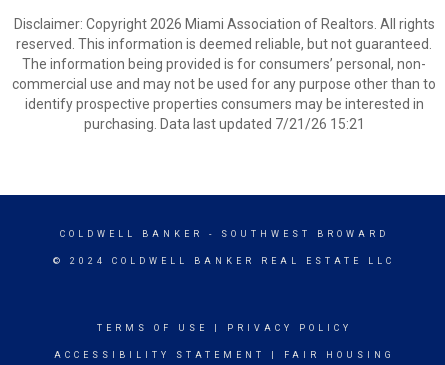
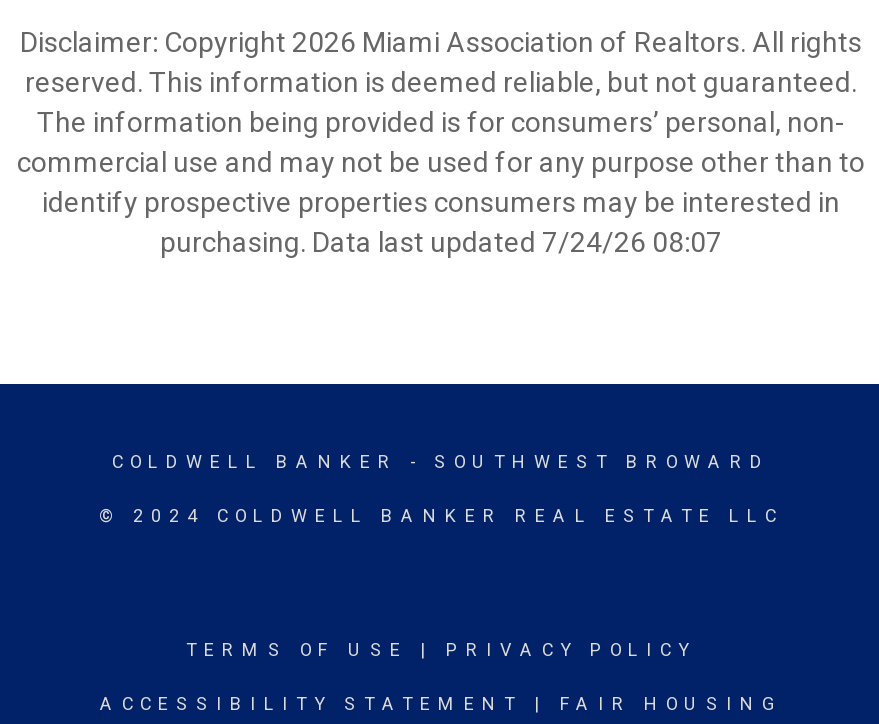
[83,116,364,132] purchasing. Data last updated 7/21/26 15:21 -> [160,226,722,258] purchasing. Data last updated 7/24/26 08:07

